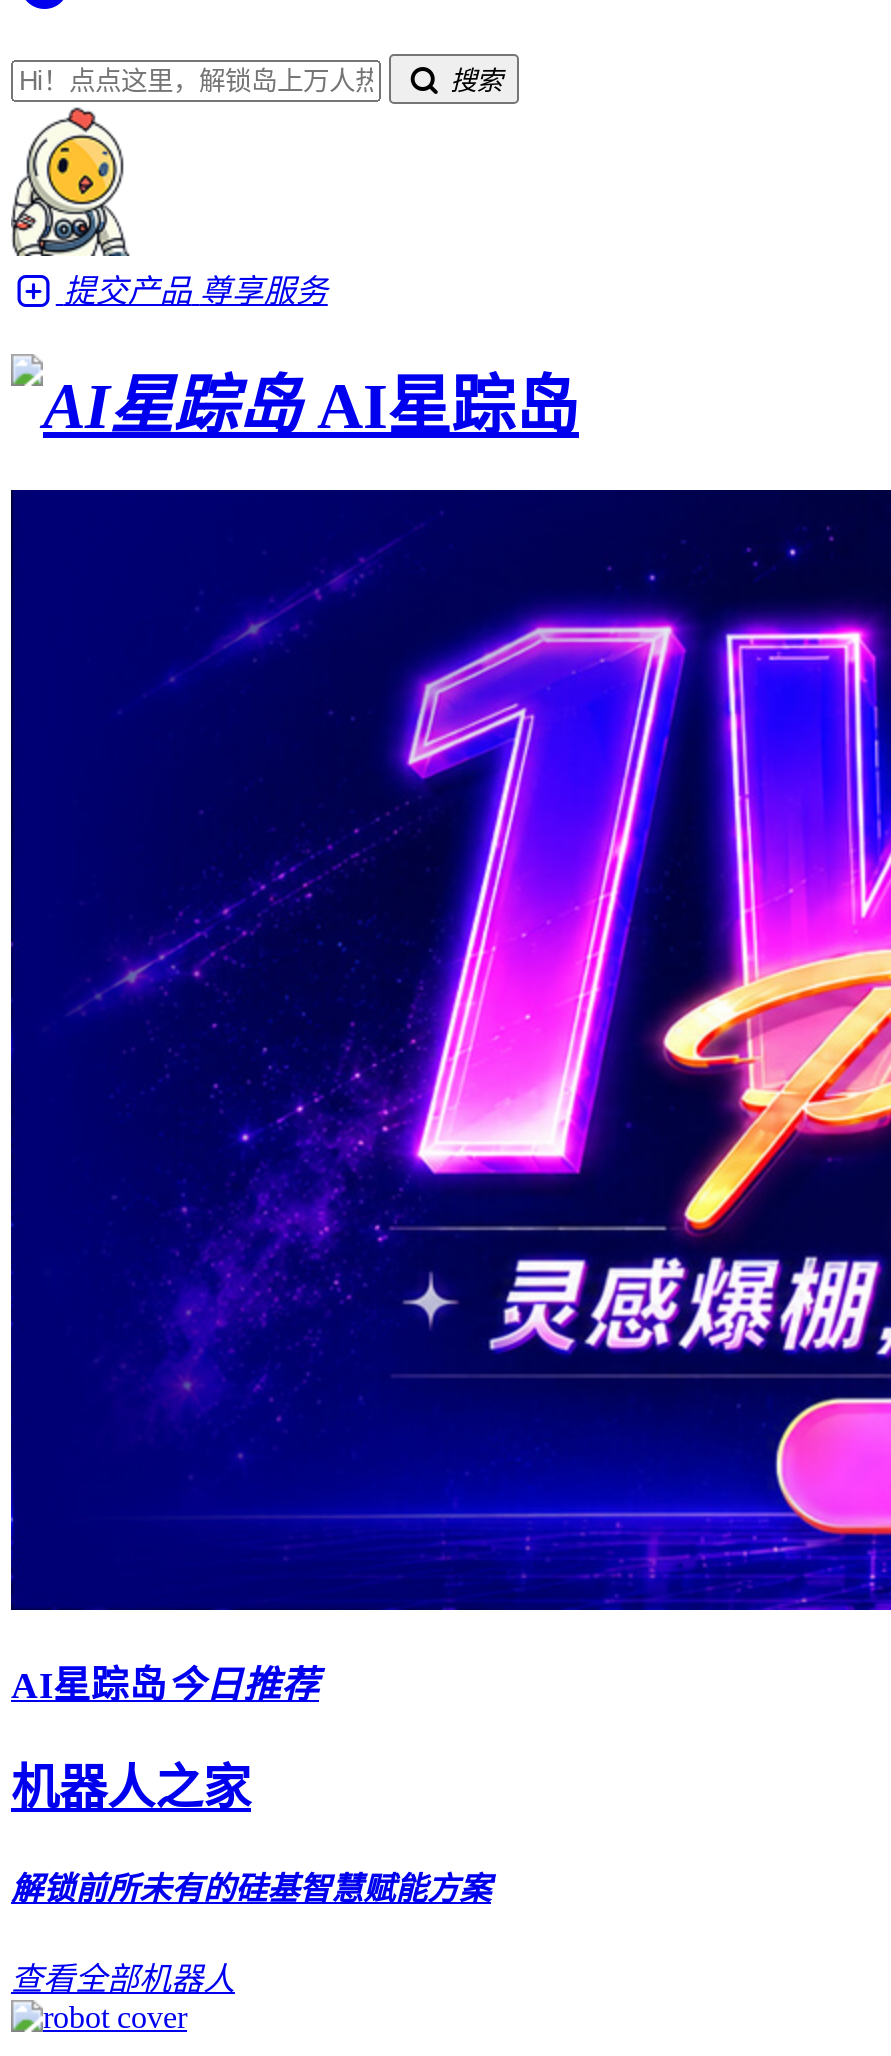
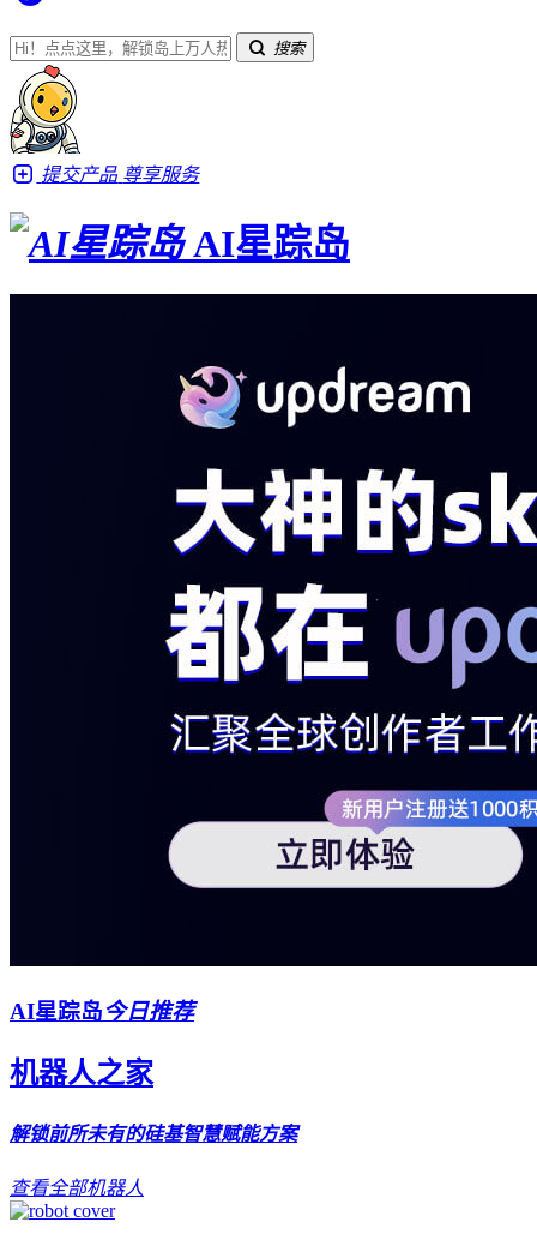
[9,490,885,1612] [image] -> [8,294,533,968] [image]

